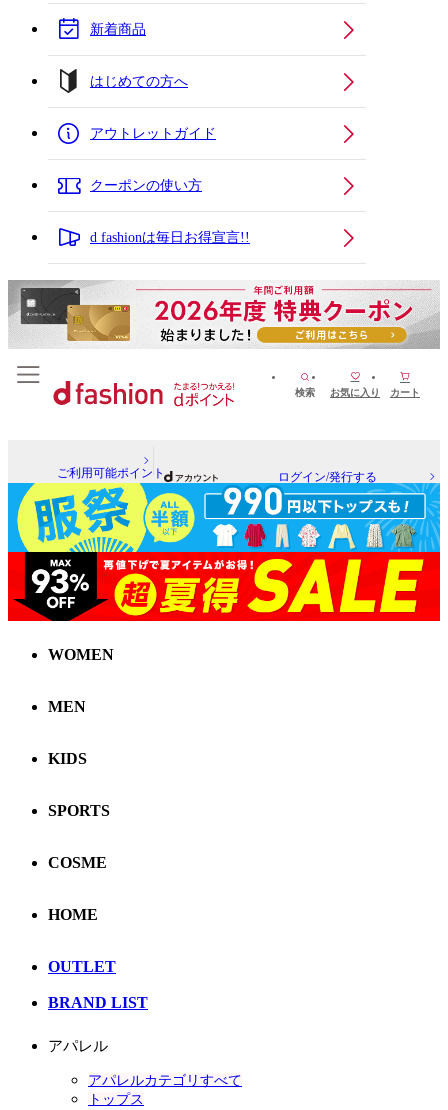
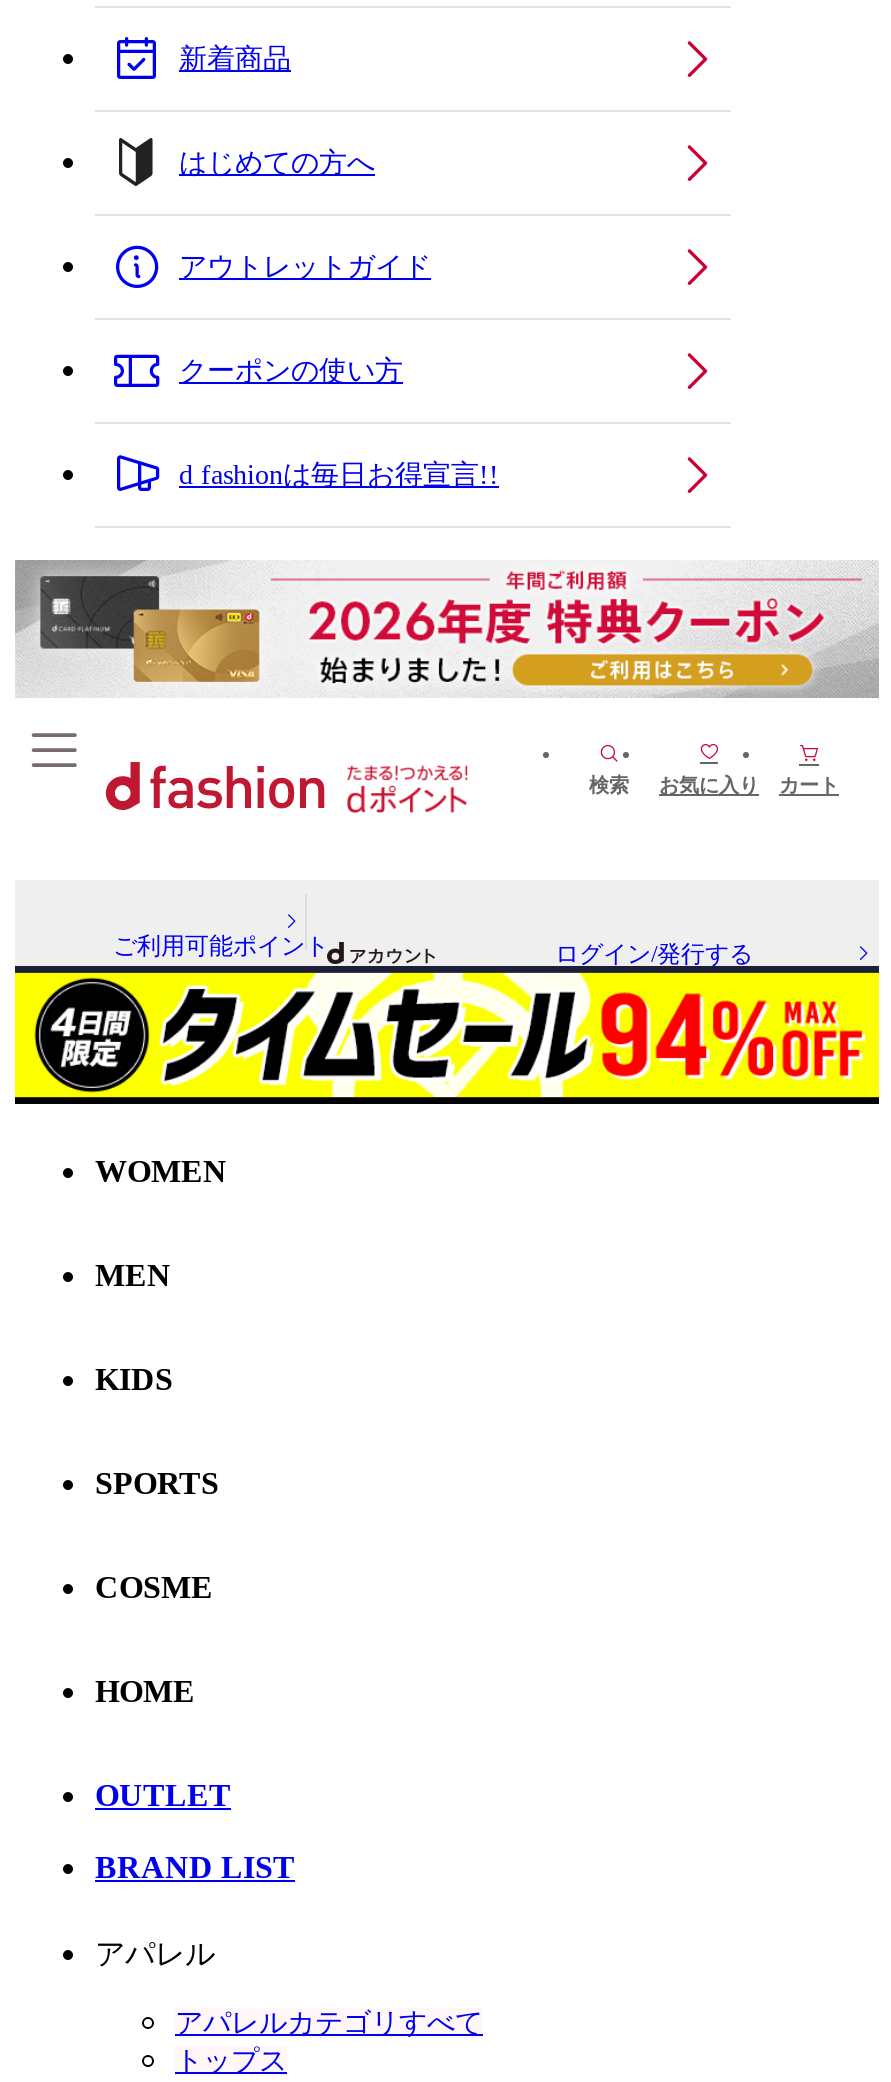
[7,482,441,622] [image] -> [13,964,881,1106] [image]

